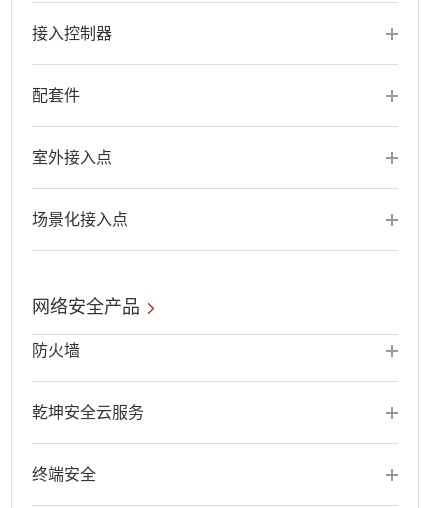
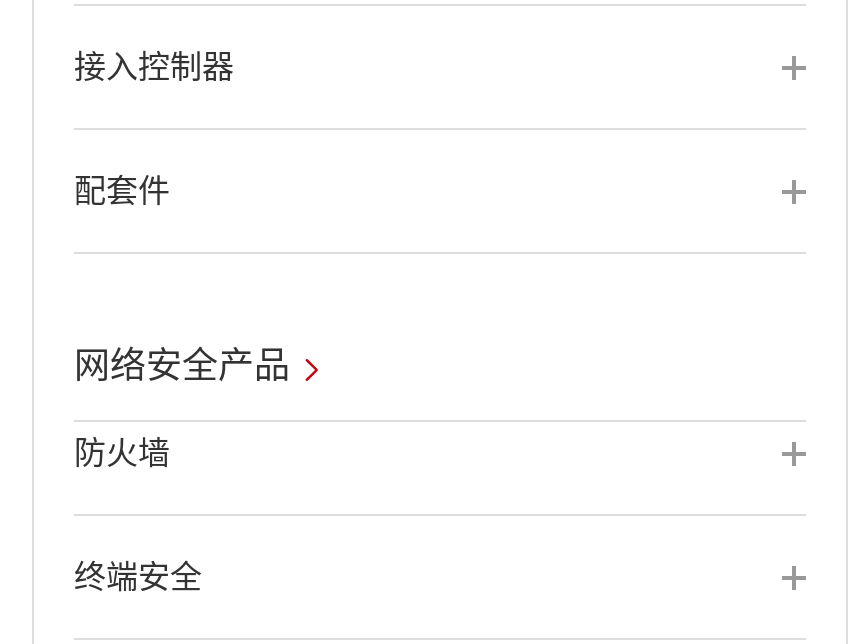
[32,149,112,166] 室外接入点 -> none
[32,211,128,228] 场景化接入点 -> none
[32,404,144,421] 乾坤安全云服务 -> none

